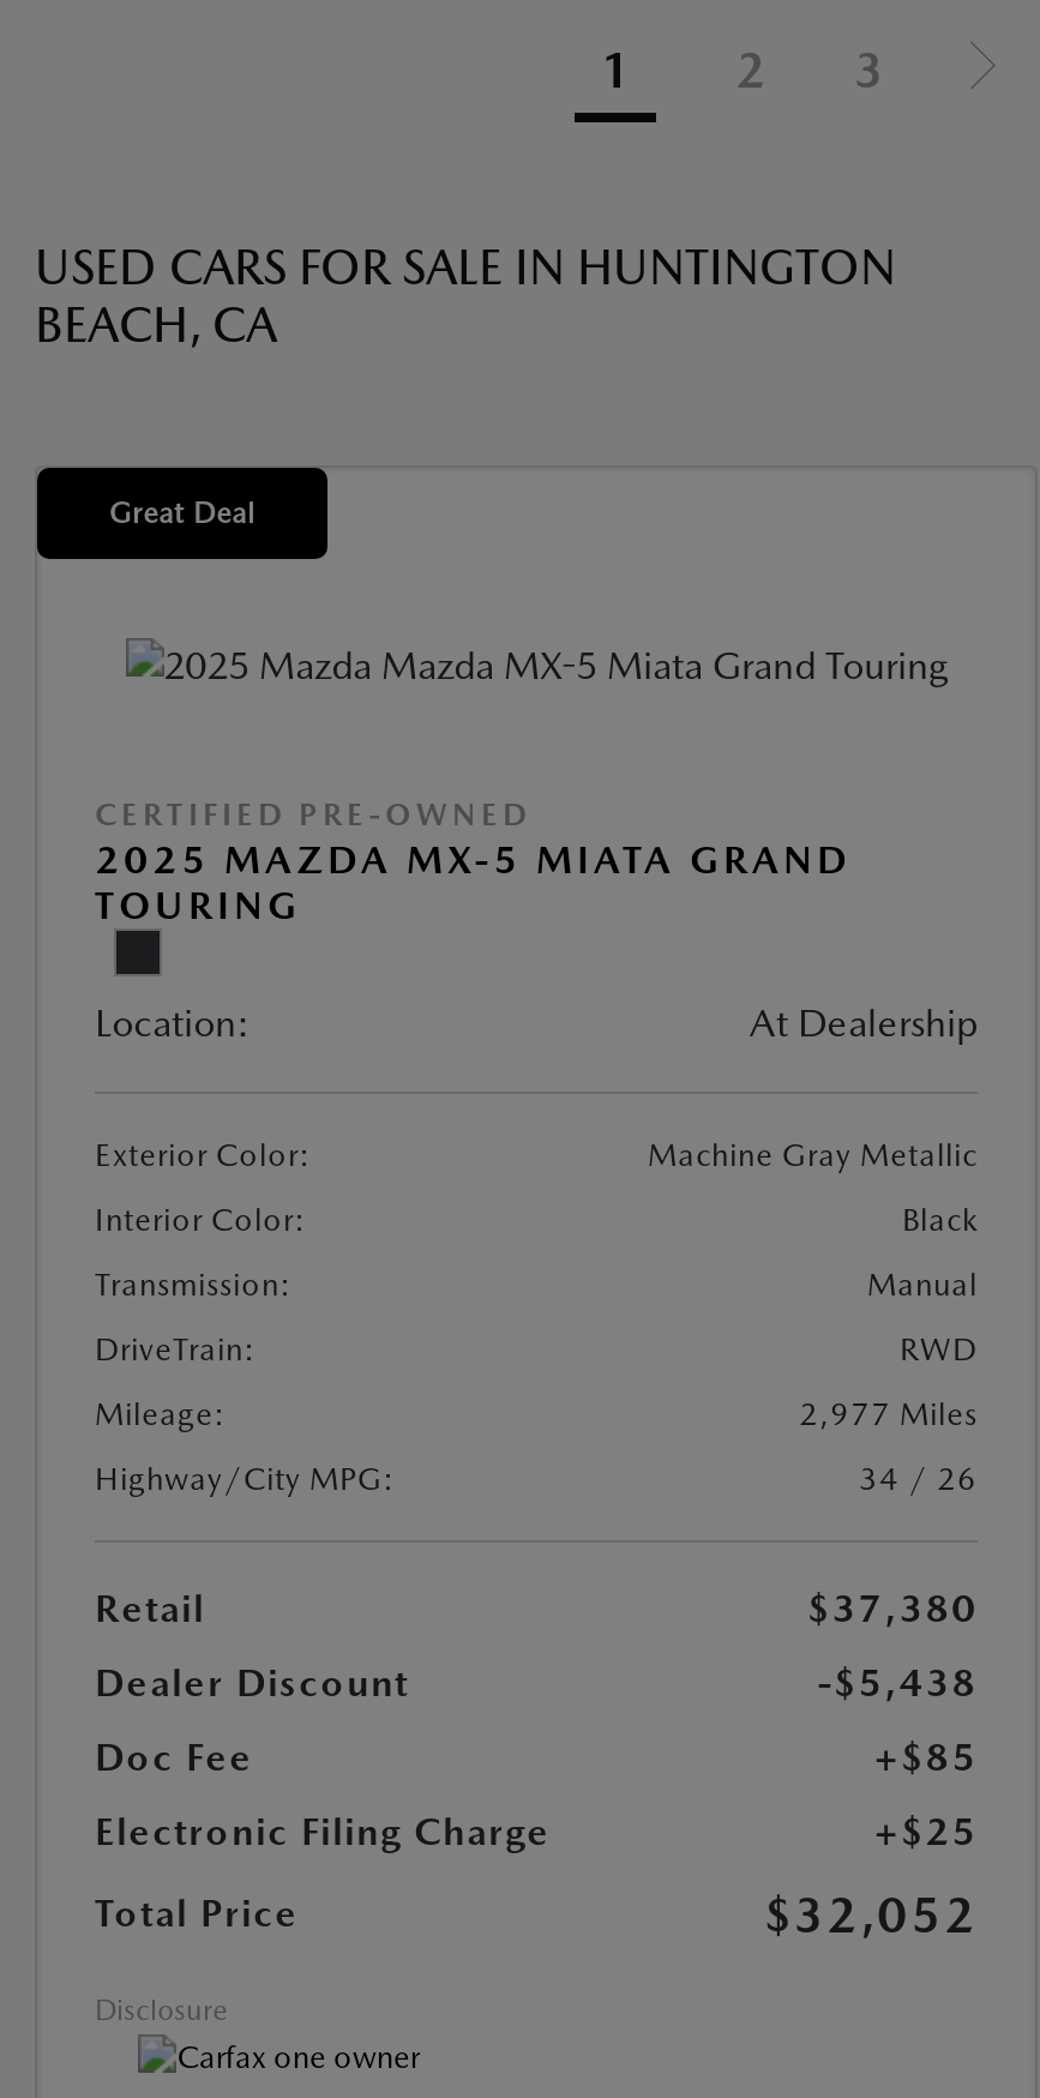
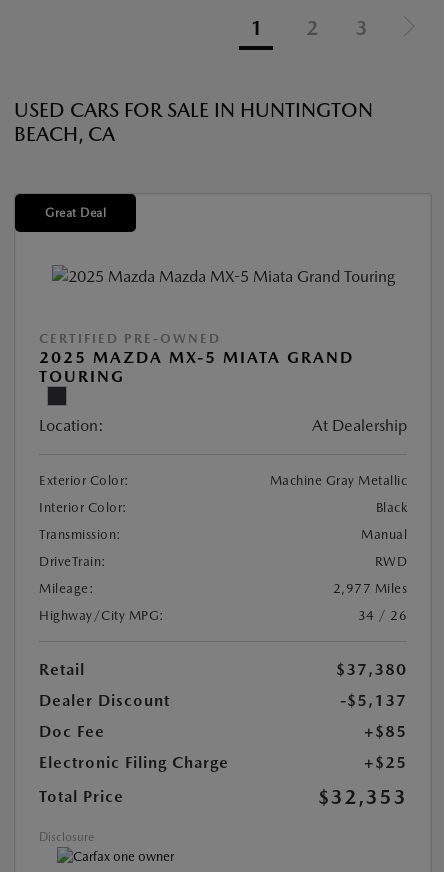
[817,1660,978,1705] -$5,438 -> [340,691,407,710] -$5,137
[764,1885,978,1943] $32,052 -> [318,785,407,809] $32,353

